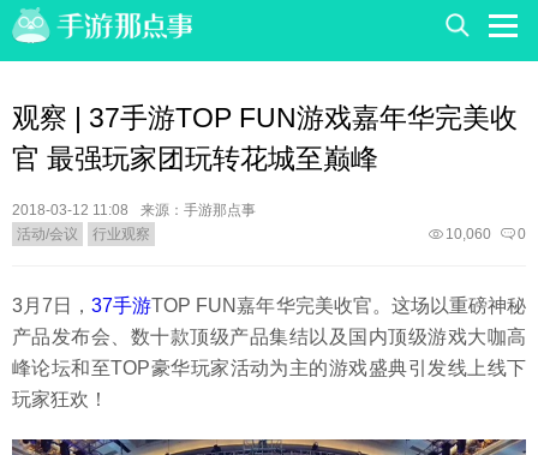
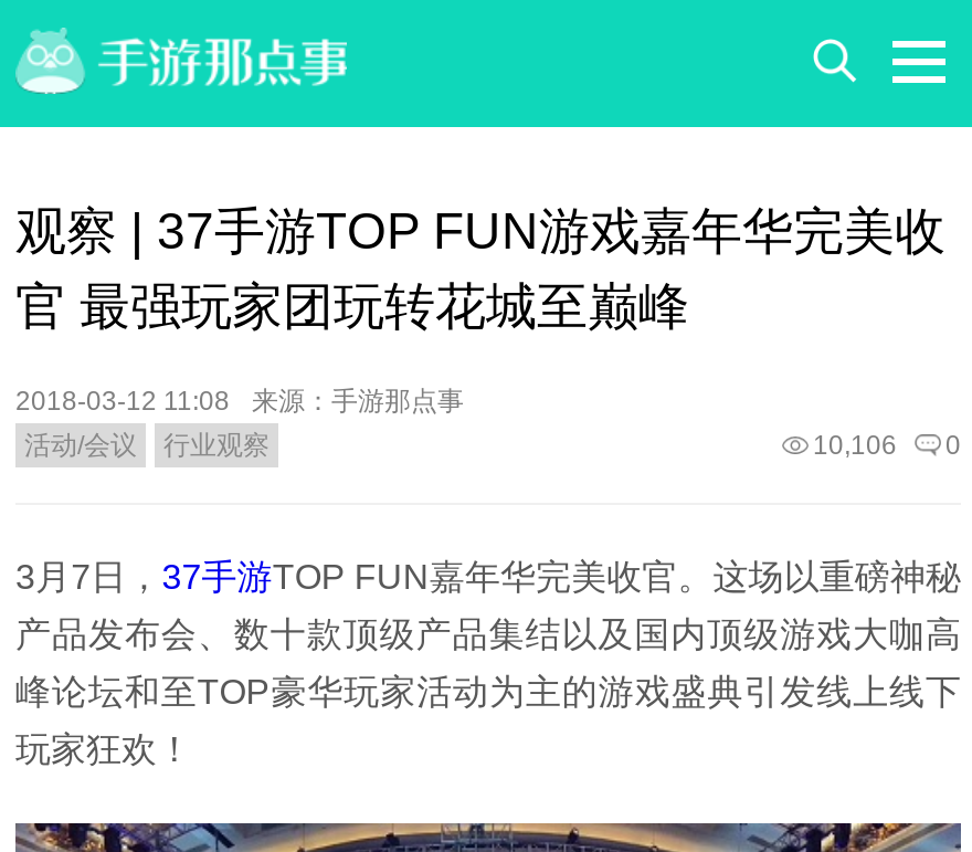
[446,226,526,243] 10,060 0 -> [813,430,961,461] 10,106 0

